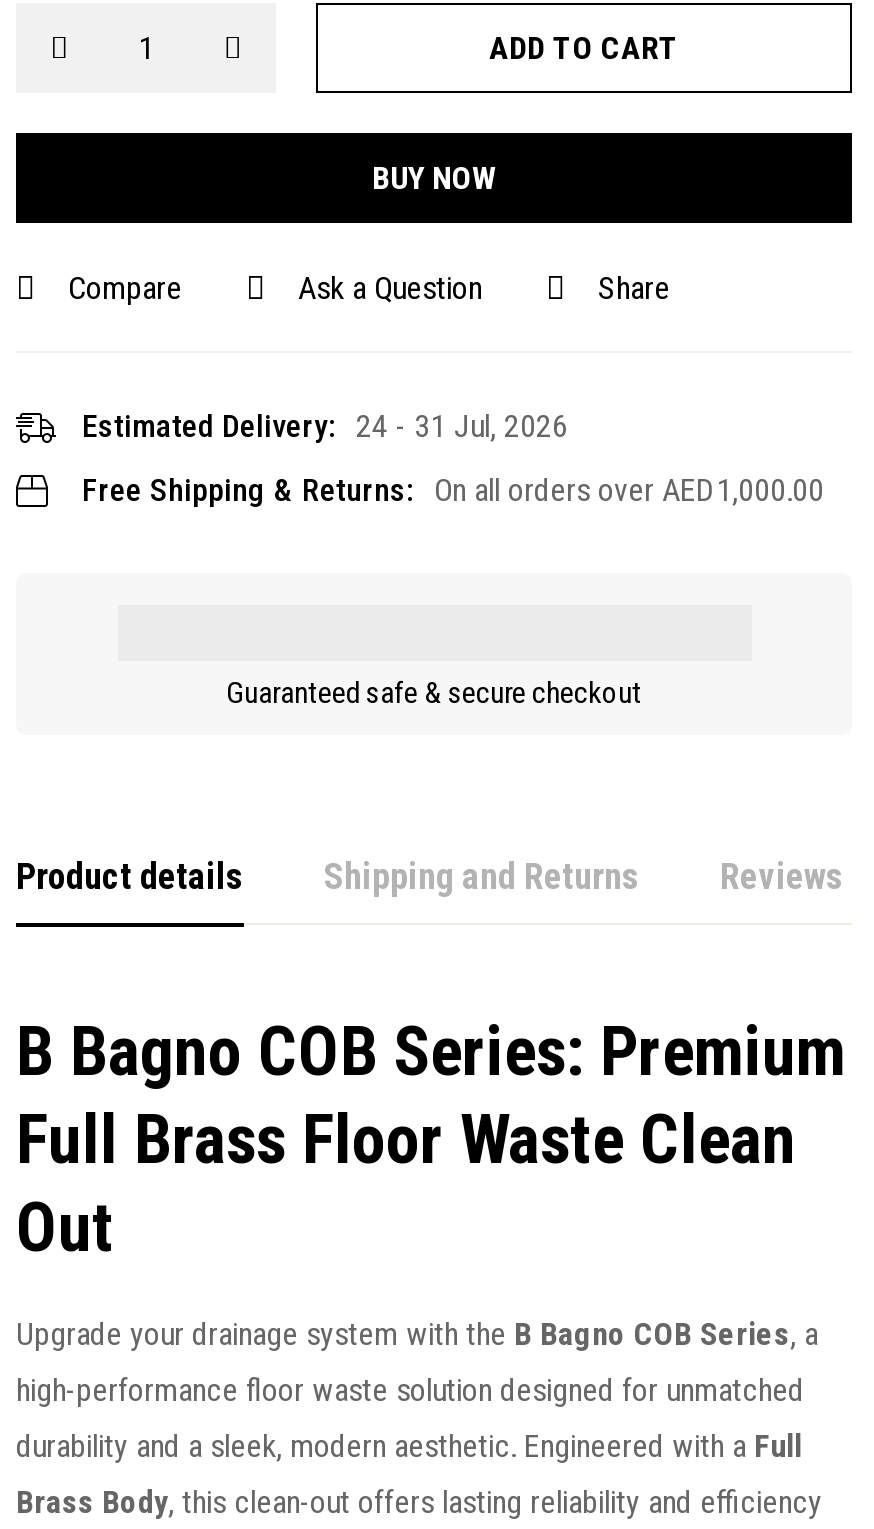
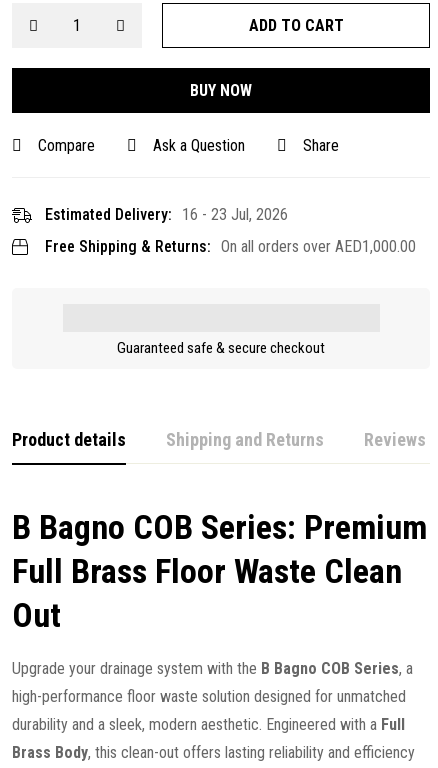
[82,407,568,445] Estimated Delivery: 24 - 31 Jul, 2026 -> [45,205,288,224] Estimated Delivery: 16 - 23 Jul, 2026

